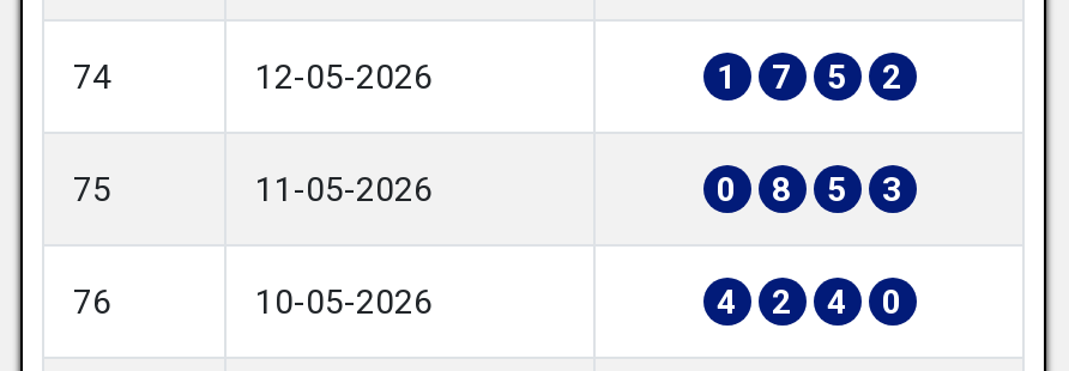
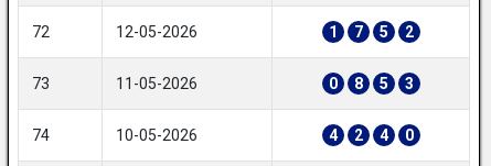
[73,57,111,95] 74 -> [32,23,50,40] 72
[73,169,111,208] 75 -> [32,74,50,92] 73
[73,282,111,320] 76 -> [32,126,50,144] 74

